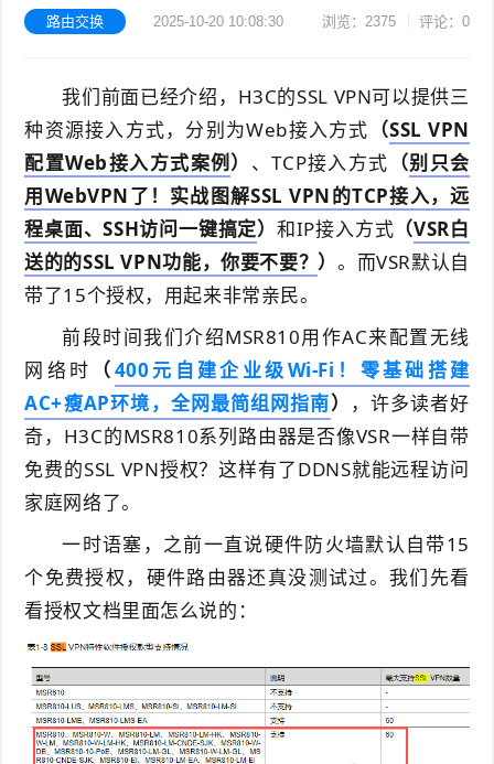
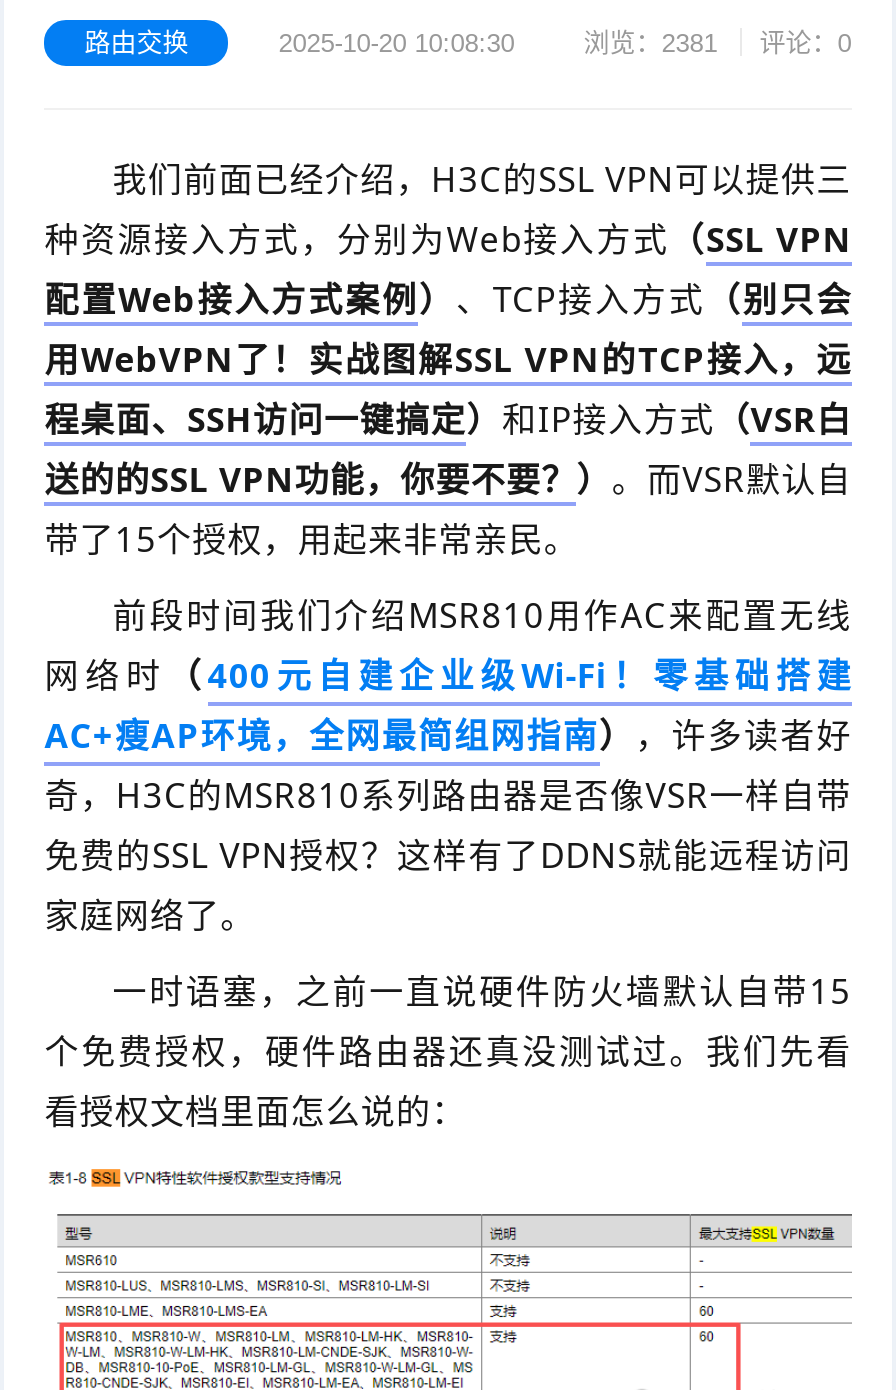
[322,13,470,30] 浏览：2375 评论：0 -> [584,28,852,58] 浏览：2381 评论：0

